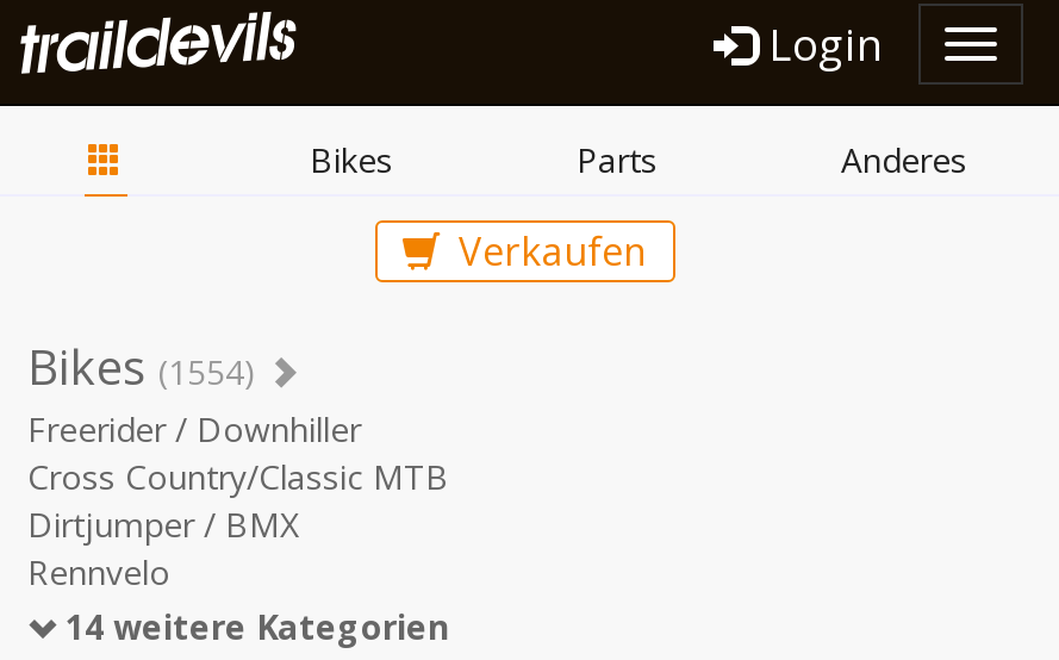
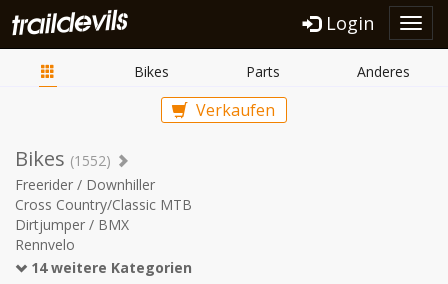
[27,335,256,399] Bikes (1554) -> [15,145,111,172] Bikes (1552)

